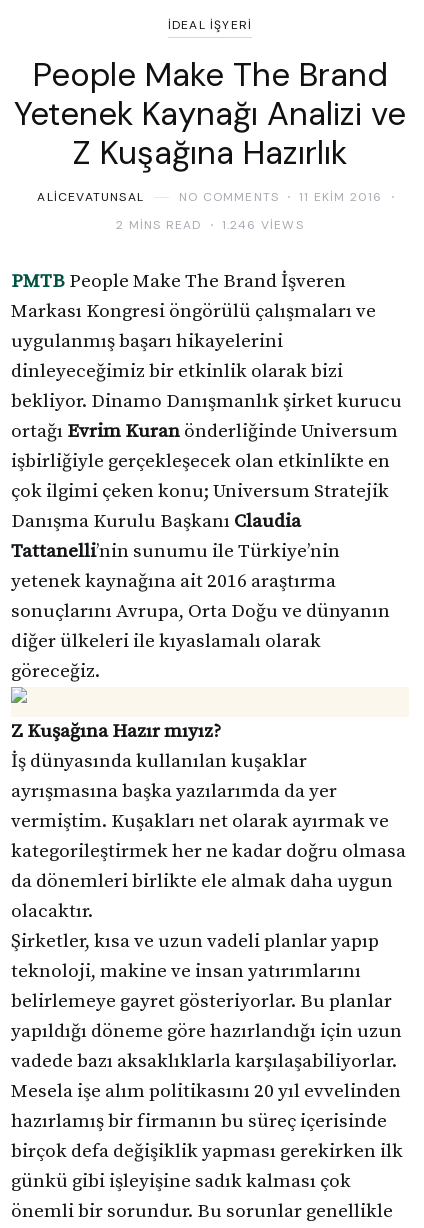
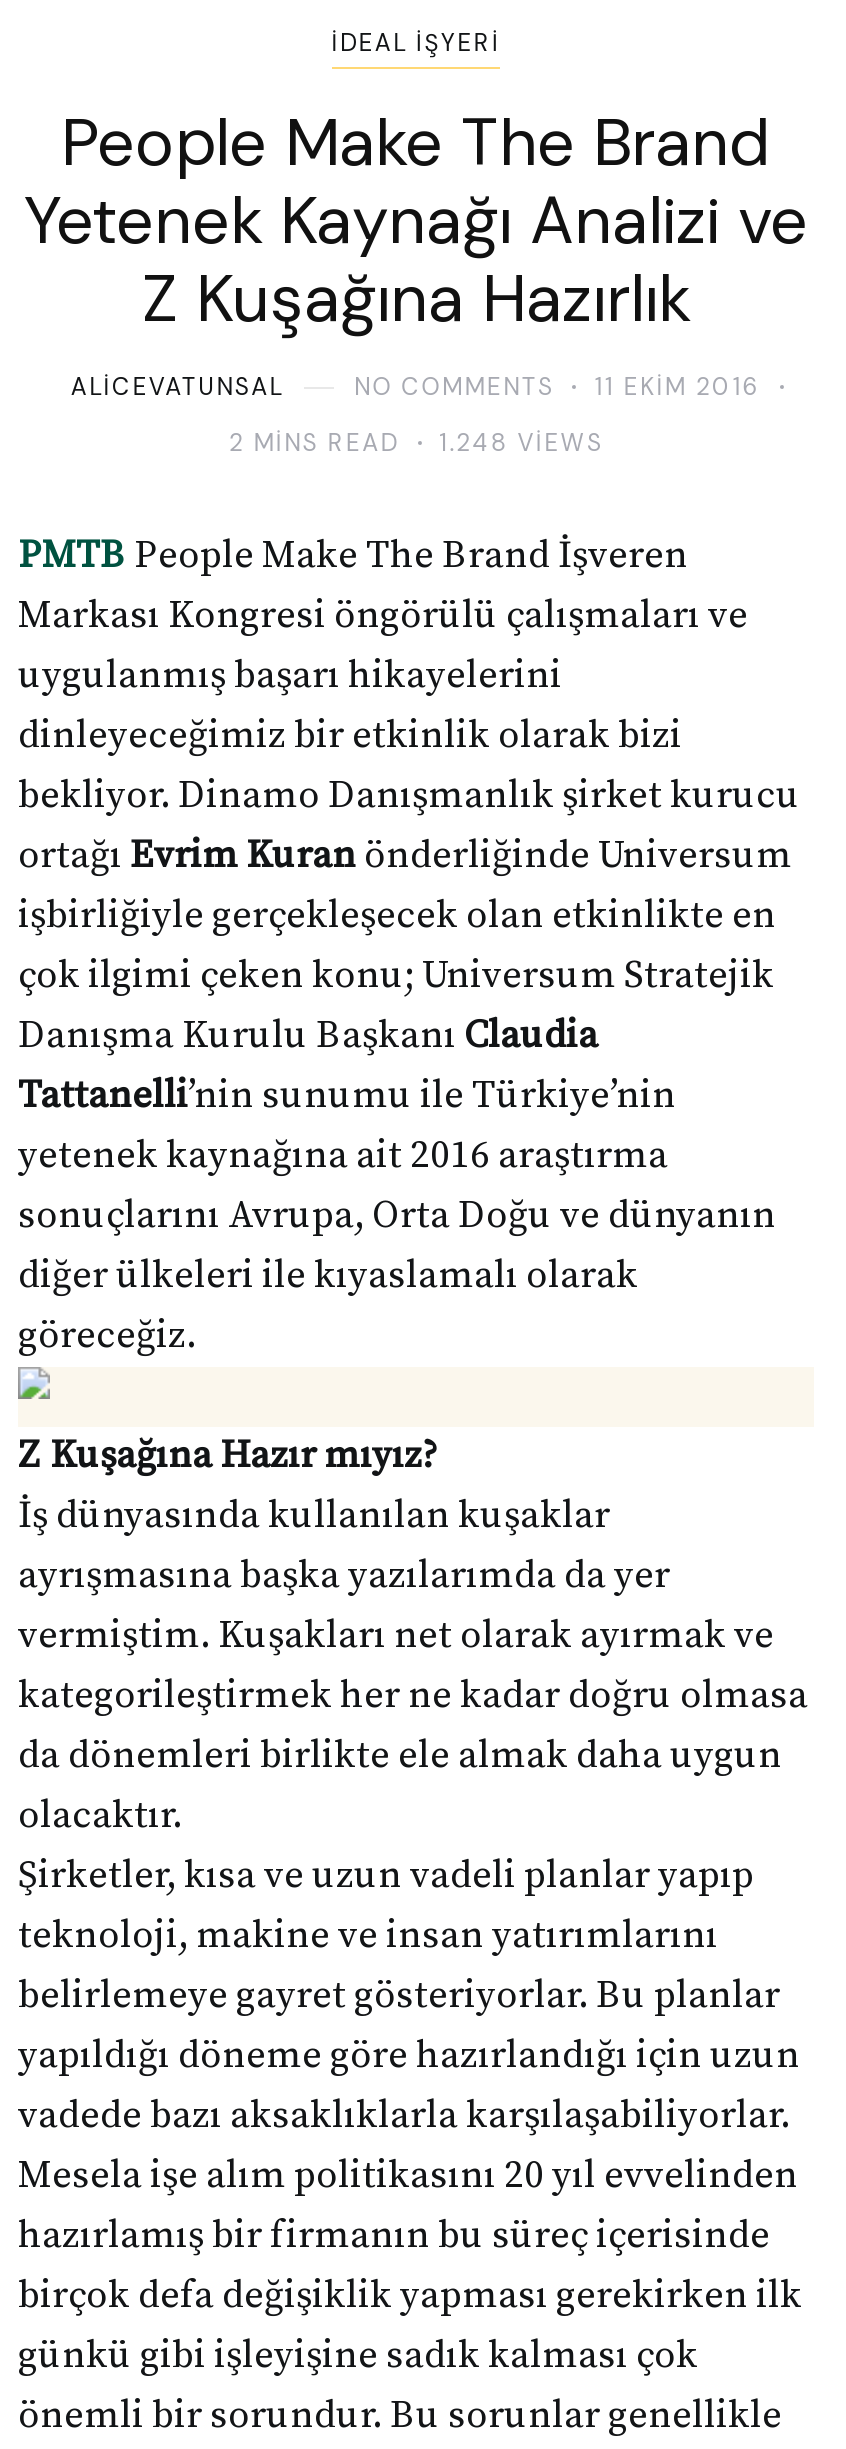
[116,217,304,233] 2 MINS READ 1.246 VIEWS -> [229,427,603,459] 2 MINS READ 1.248 VIEWS

